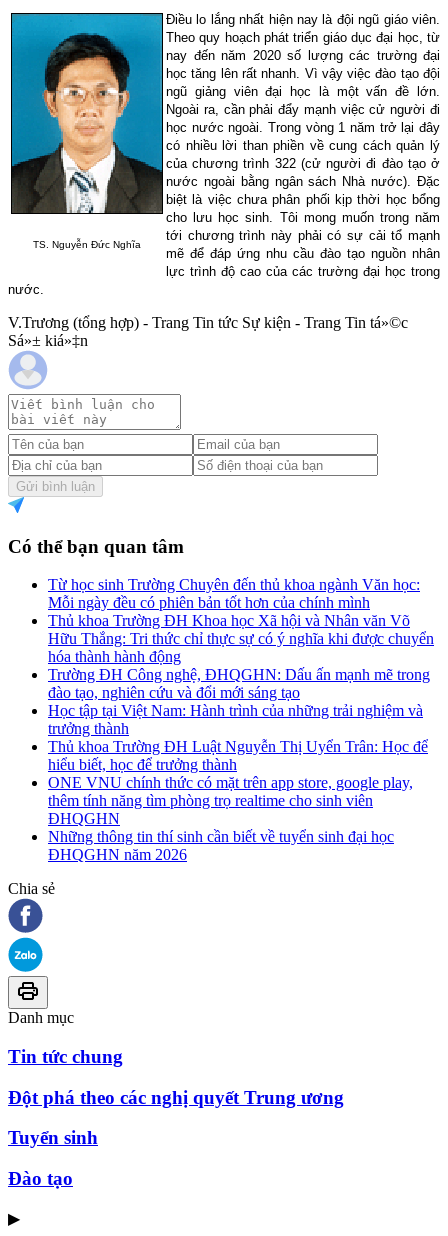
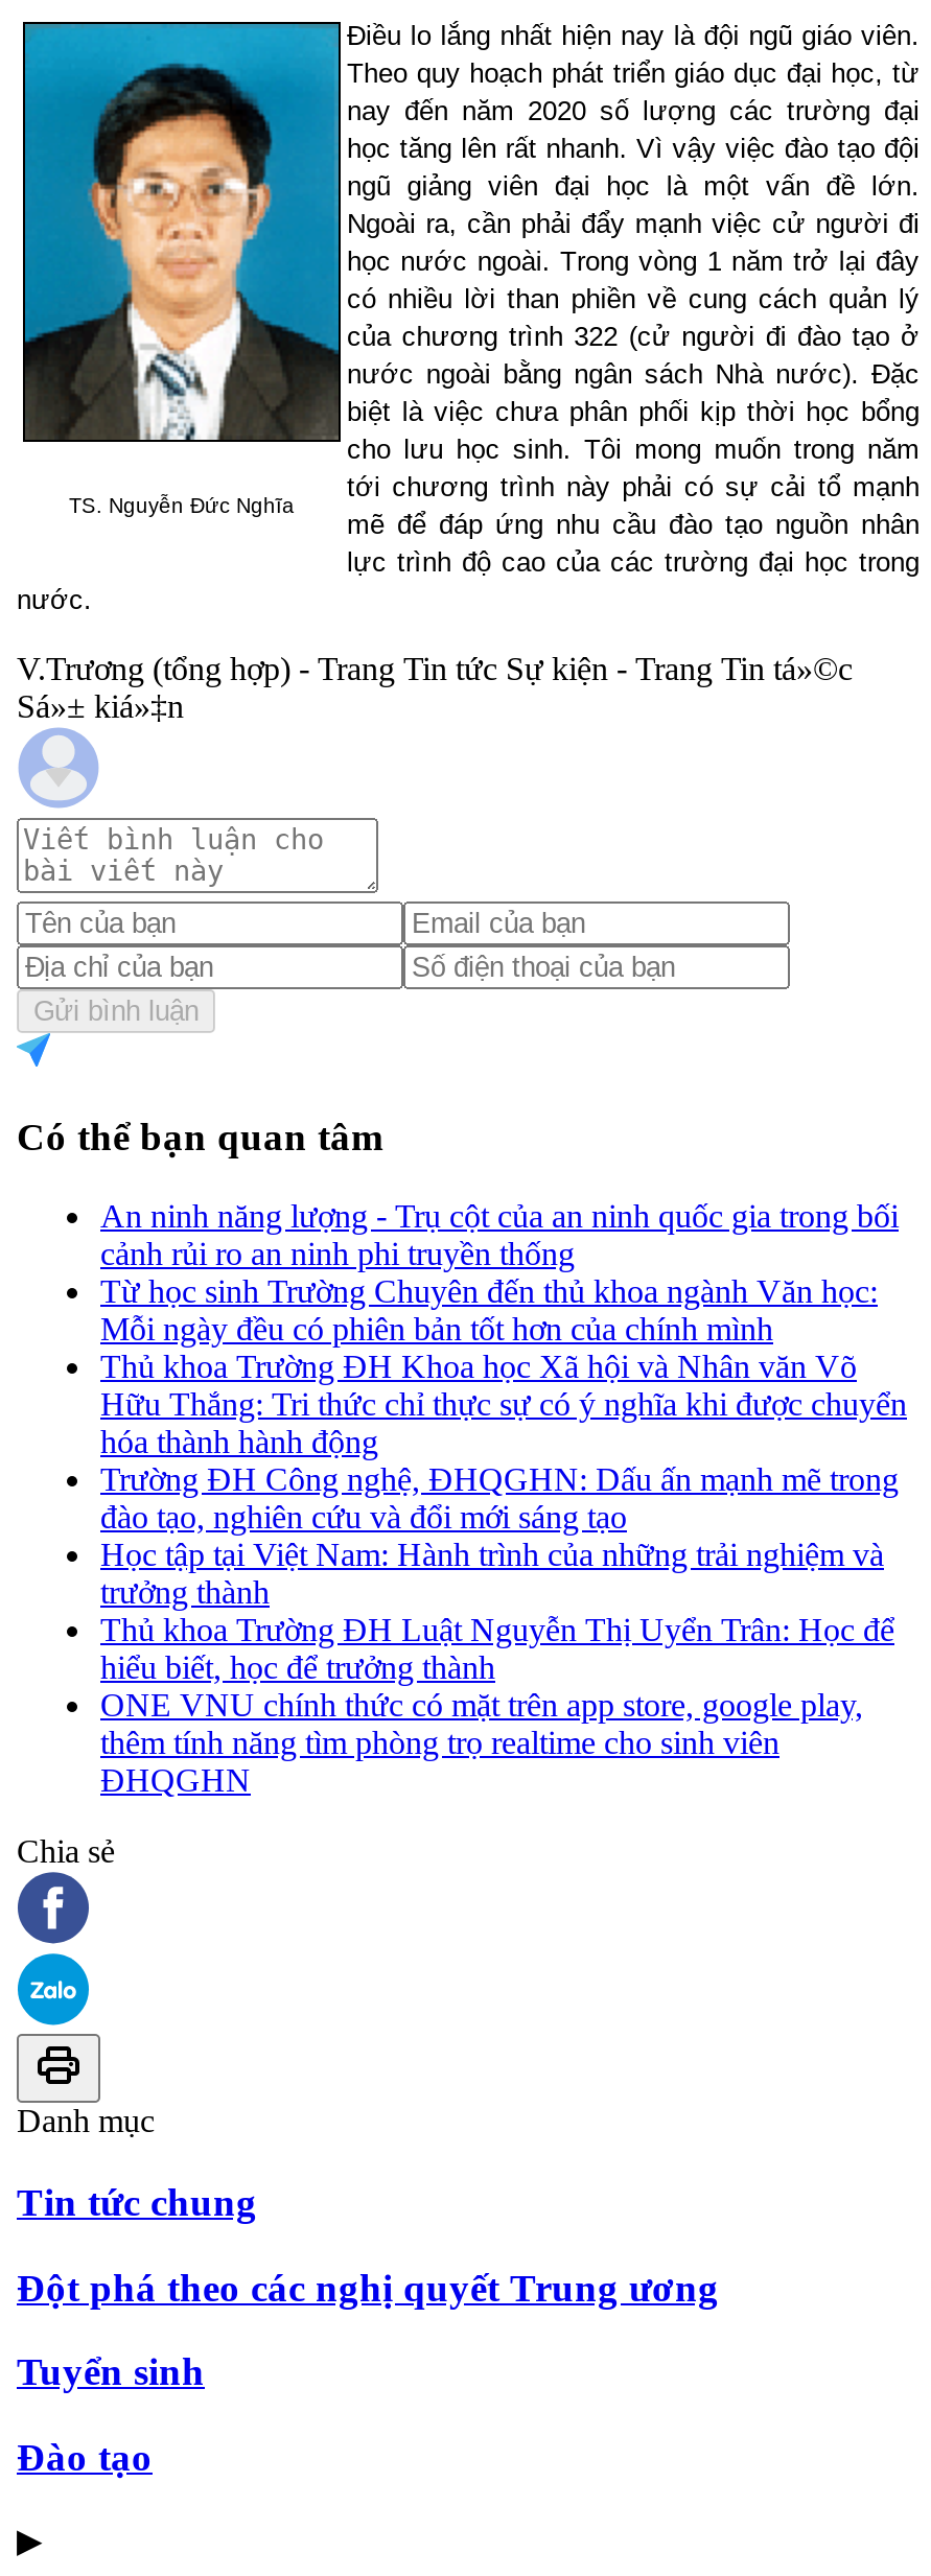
none -> [100,1199,899,1272] An ninh năng lượng - Trụ cột của an ninh quốc gia trong bối | cảnh rủi ro an ninh phi truyền thống
moved [48,576,434,827] -> [100,1274,907,1798]: Từ học sinh Trường Chuyên đến thủ khoa ngành Văn học: | Mỗi ngày đều có phiên bản tốt hơn của chính mình | Thủ khoa Trường ĐH Khoa học Xã hội và Nhân văn Võ | ... | thêm tính năng tìm phòng trọ realtime cho sinh viên | ĐHQGHN
[48,828,394,863] Những thông tin thí sinh cần biết về tuyển sinh đại học | ĐHQGHN năm 2026 -> none

